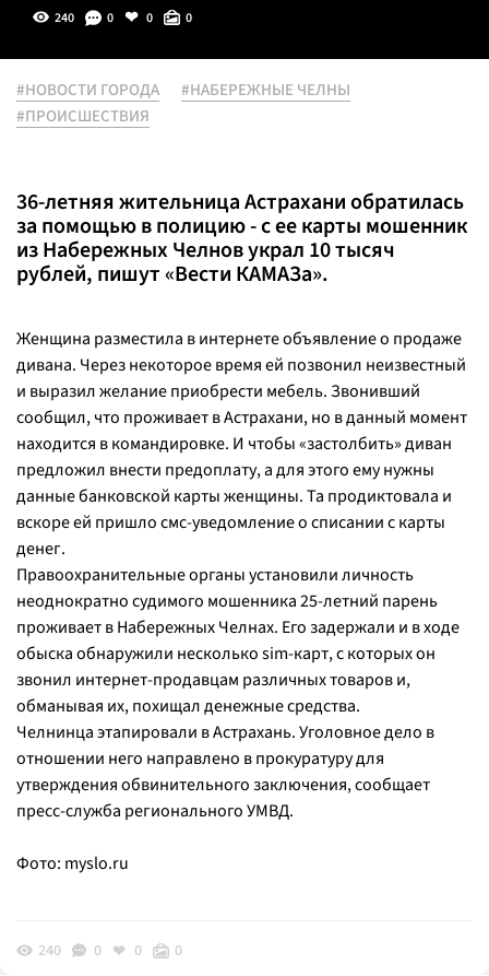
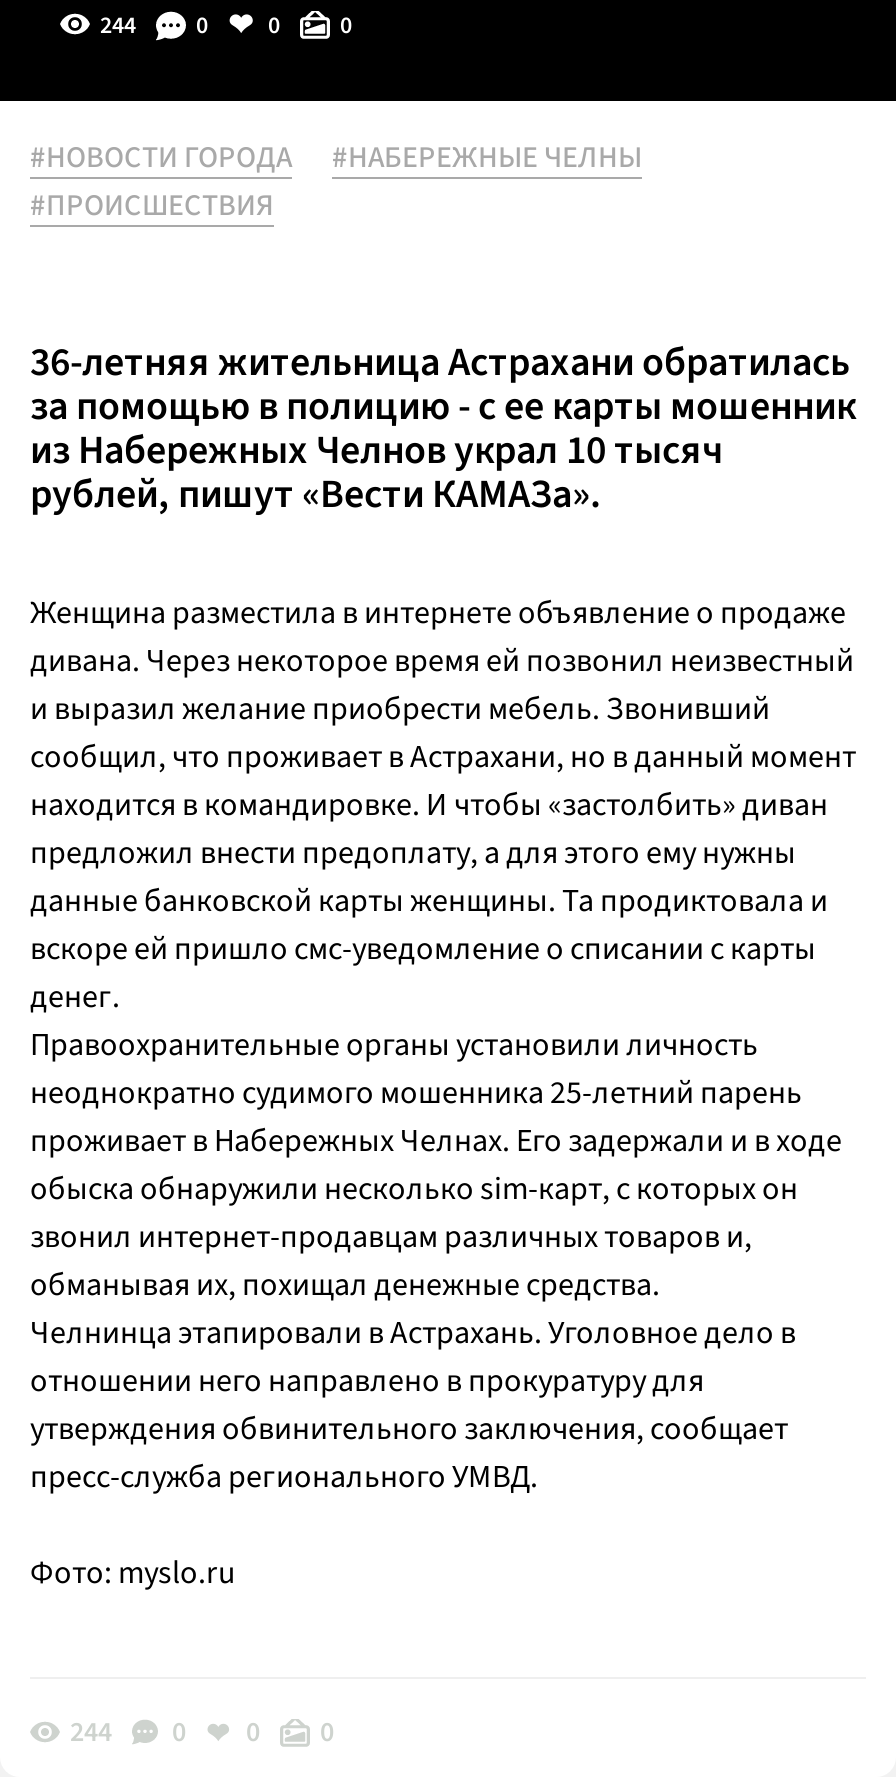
[55,9,192,27] 240 0 0 0 -> [100,9,352,43] 244 0 0 0
[38,940,182,962] 240 0 0 0 -> [70,1713,334,1753] 244 0 0 0

